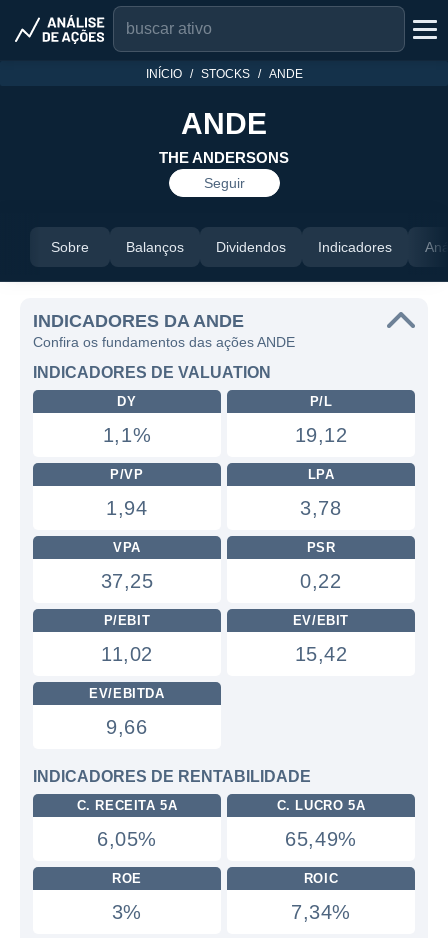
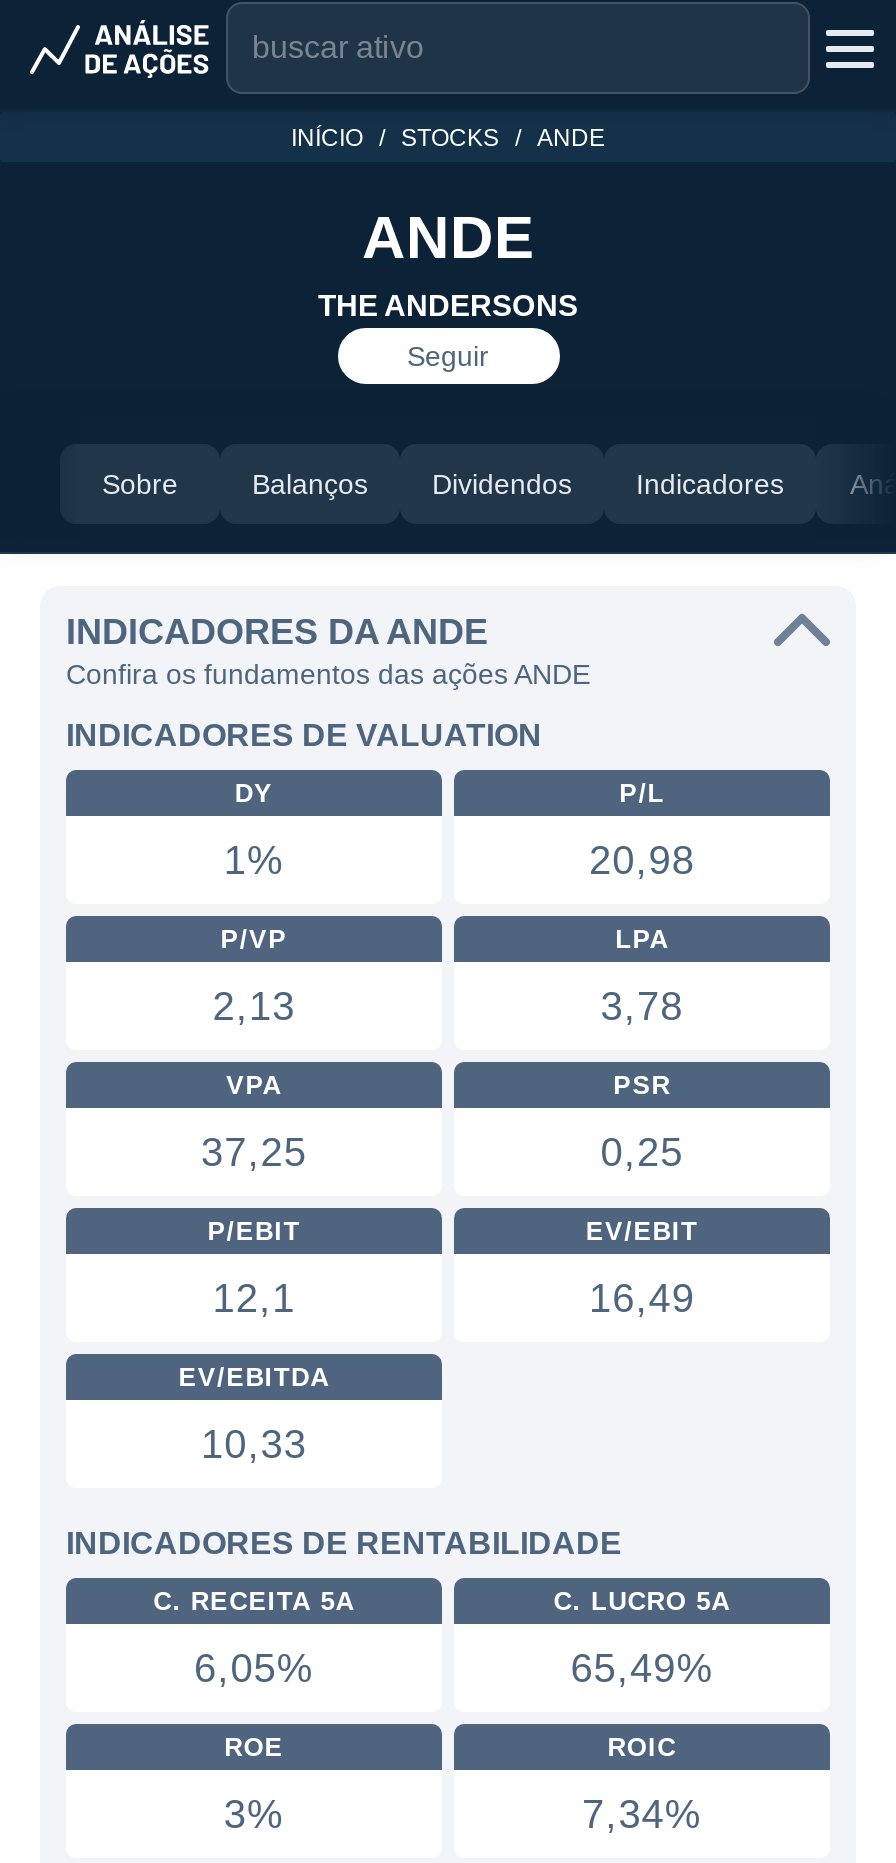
[103,424,151,446] 1,1% -> [224,838,284,882] 1%
[294,424,347,446] 19,12 -> [589,838,695,882] 20,98
[106,497,148,519] 1,94 -> [213,984,295,1028] 2,13
[300,570,342,592] 0,22 -> [601,1130,683,1174] 0,25
[101,643,153,665] 11,02 -> [213,1276,295,1320] 12,1
[294,643,347,665] 15,42 -> [589,1276,695,1320] 16,49
[106,716,148,738] 9,66 -> [201,1422,307,1466] 10,33

